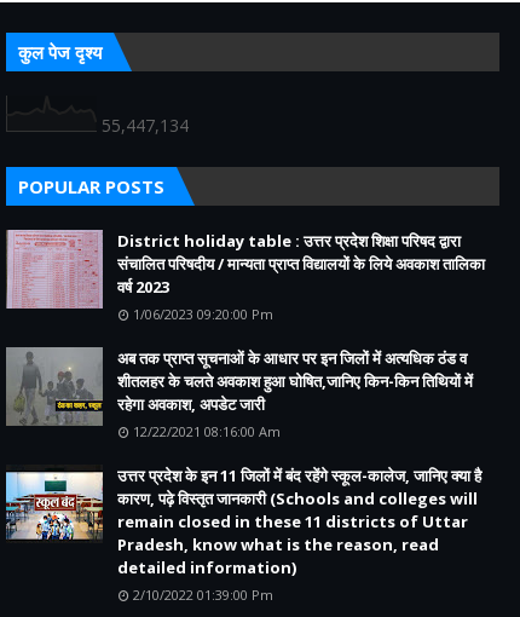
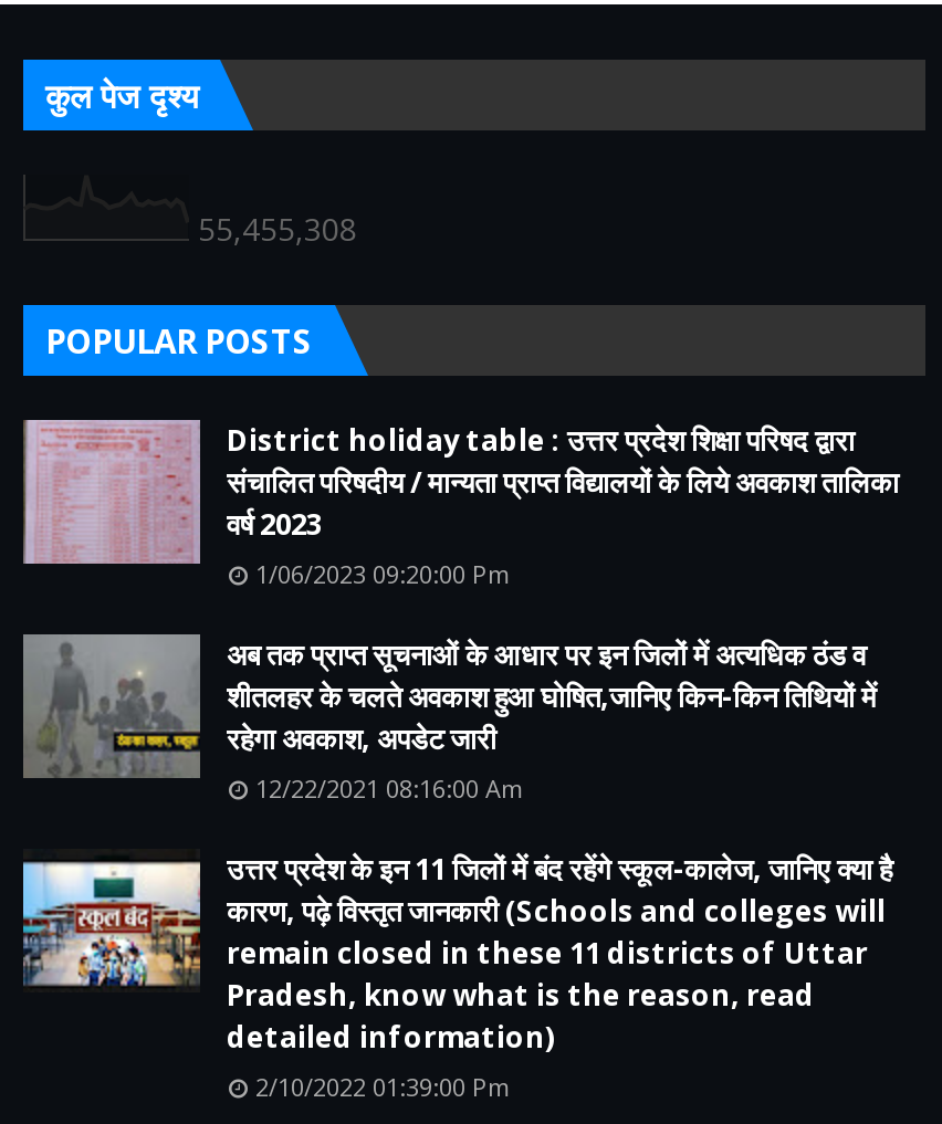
[102,114,189,137] 55,447,134 -> [198,208,357,250] 55,455,308

